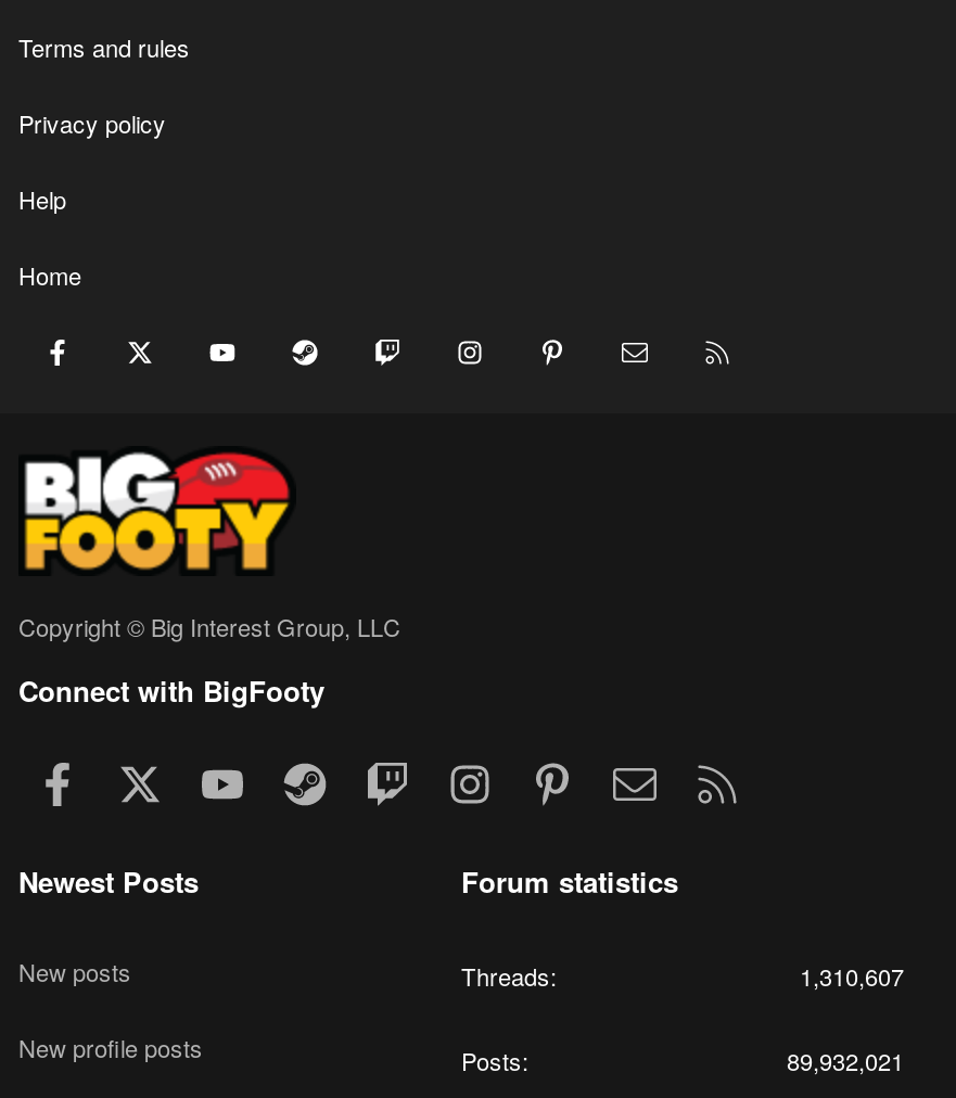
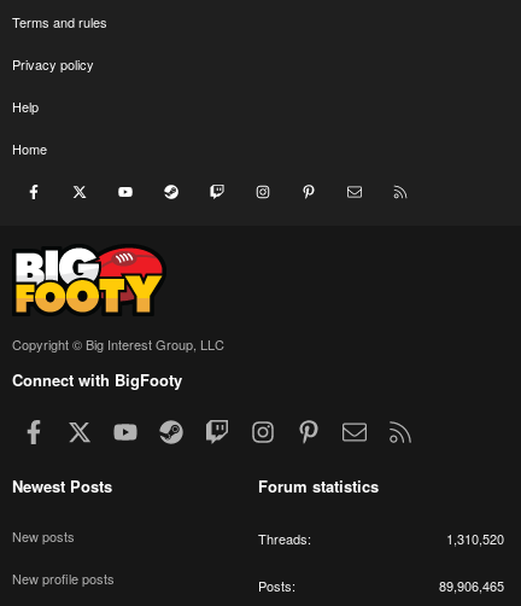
[800,958,904,993] 1,310,607 -> [446,529,504,548] 1,310,520
[787,1043,904,1077] 89,932,021 -> [439,576,504,595] 89,906,465

